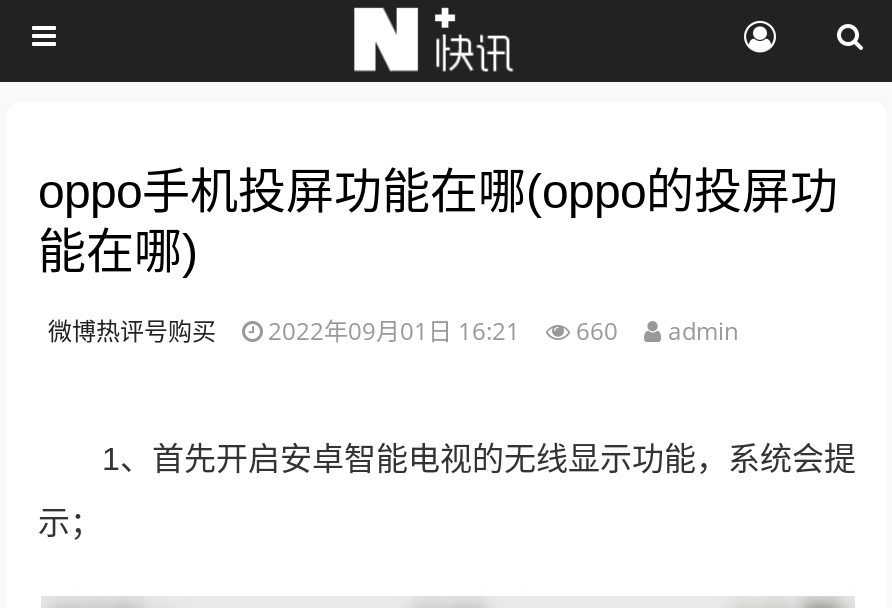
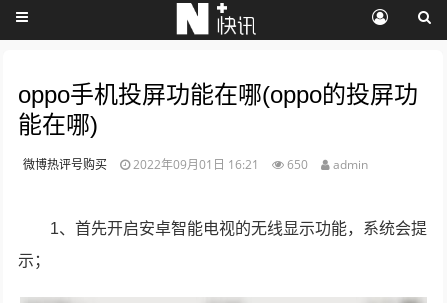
[48,314,738,348] 微博热评号购买 2022年09月01日 16:21 660 admin -> [23,156,368,173] 微博热评号购买 2022年09月01日 16:21 650 admin

